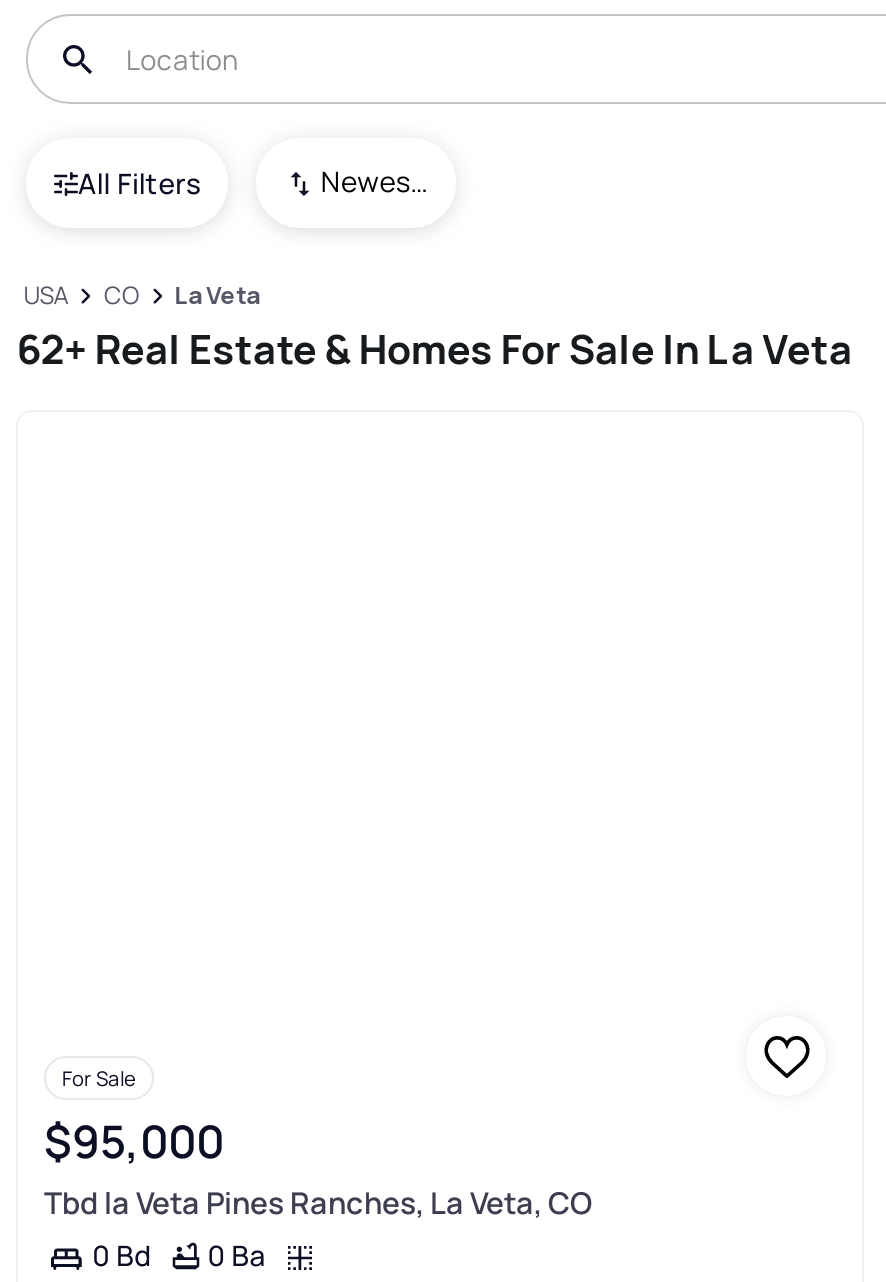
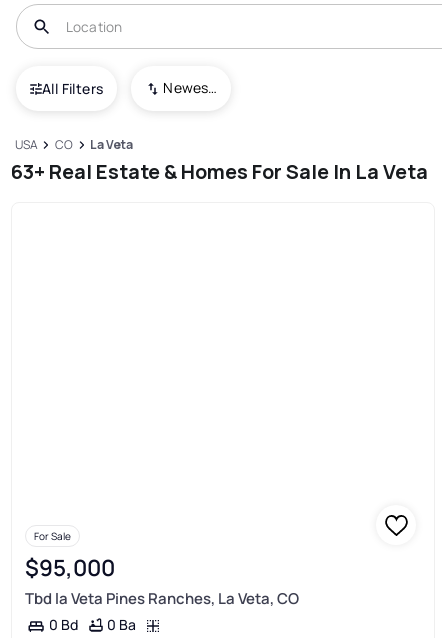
[16,322,852,376] 62+ Real Estate & Homes For Sale In La Veta -> [11,158,428,185] 63+ Real Estate & Homes For Sale In La Veta

